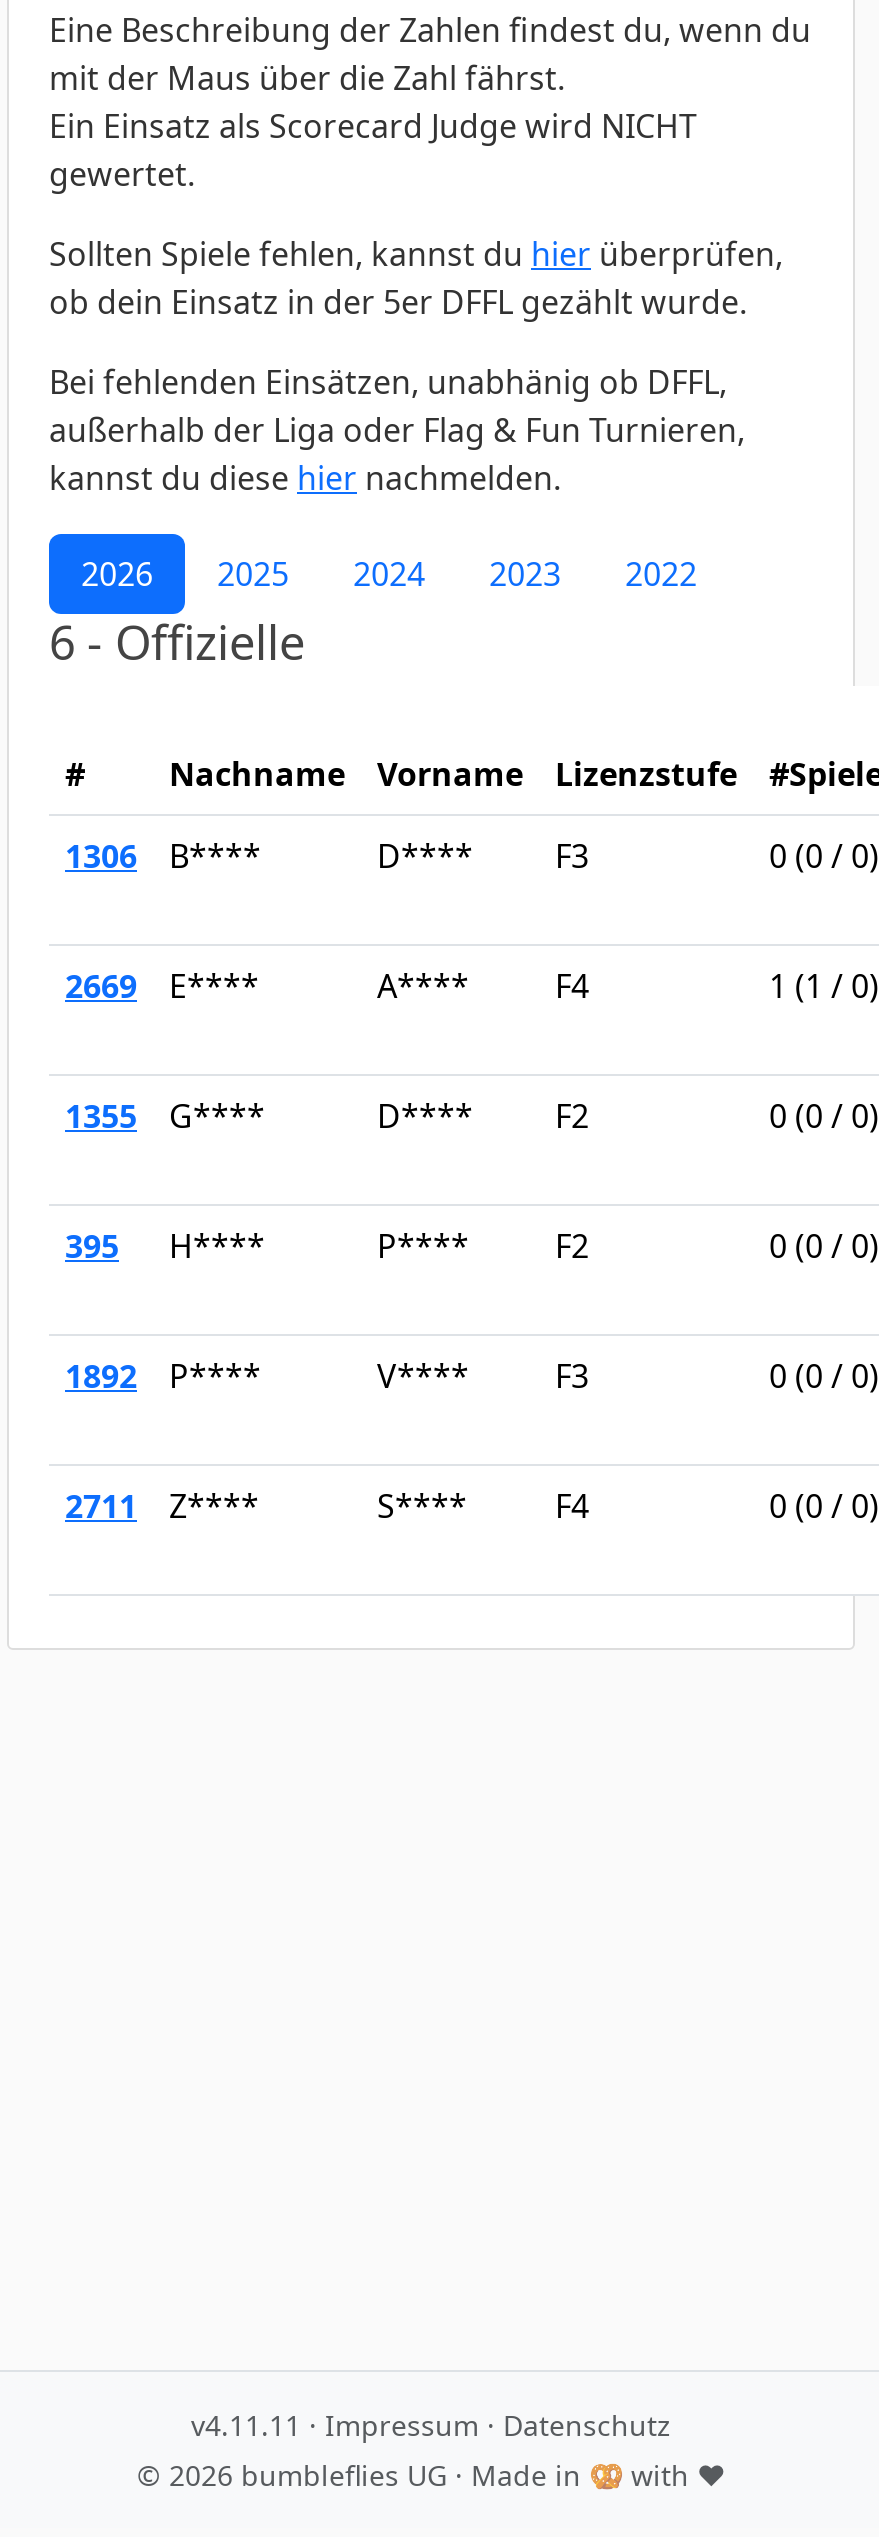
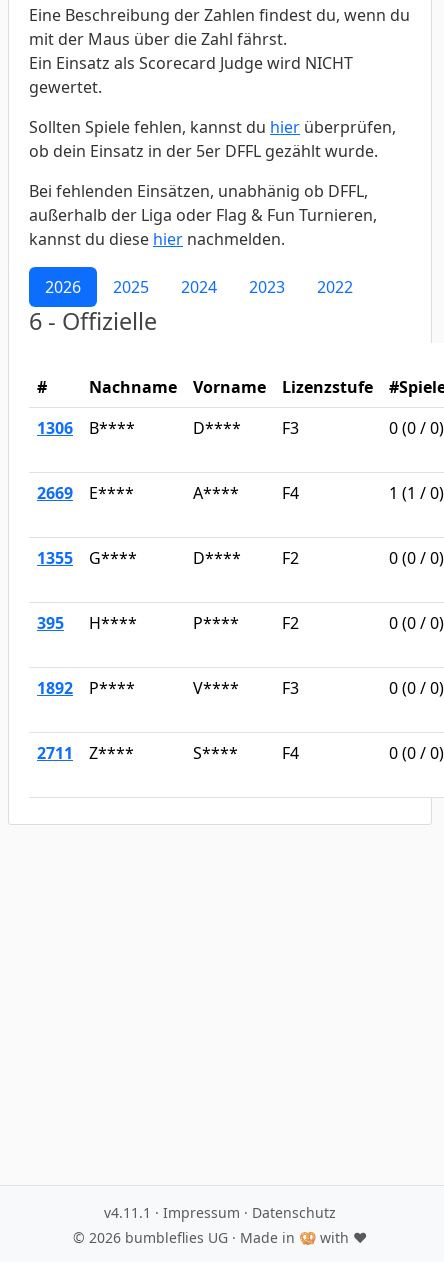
[191,2406,671,2444] v4.11.11 · Impressum · Datenschutz -> [104,1203,336,1222] v4.11.1 · Impressum · Datenschutz

